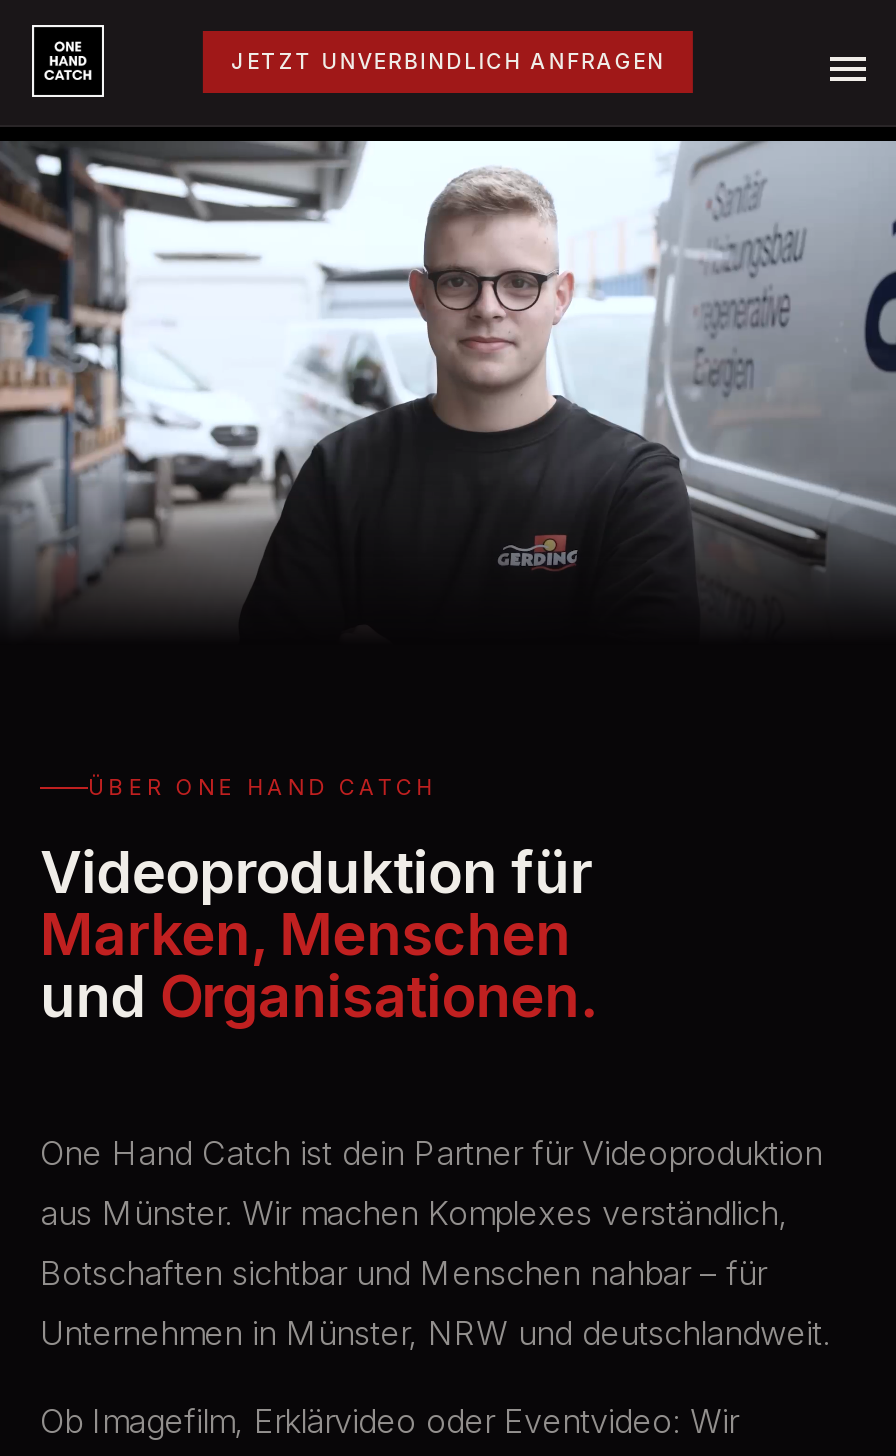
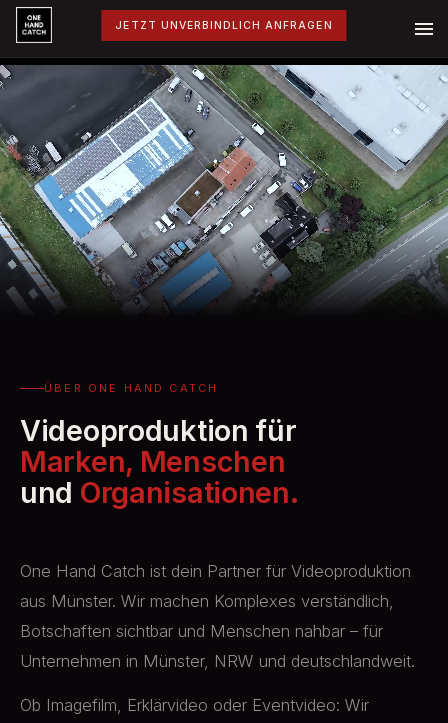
[6,139,890,621] [image] -> [3,64,445,307] [image]

